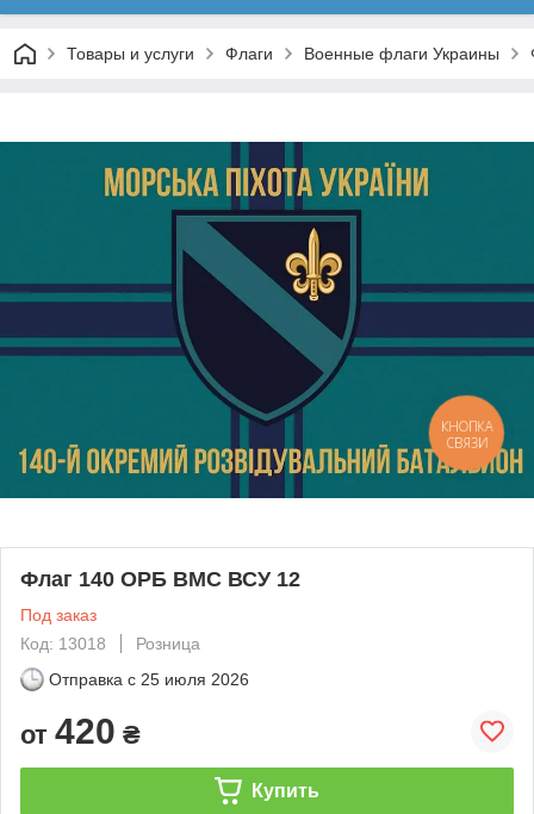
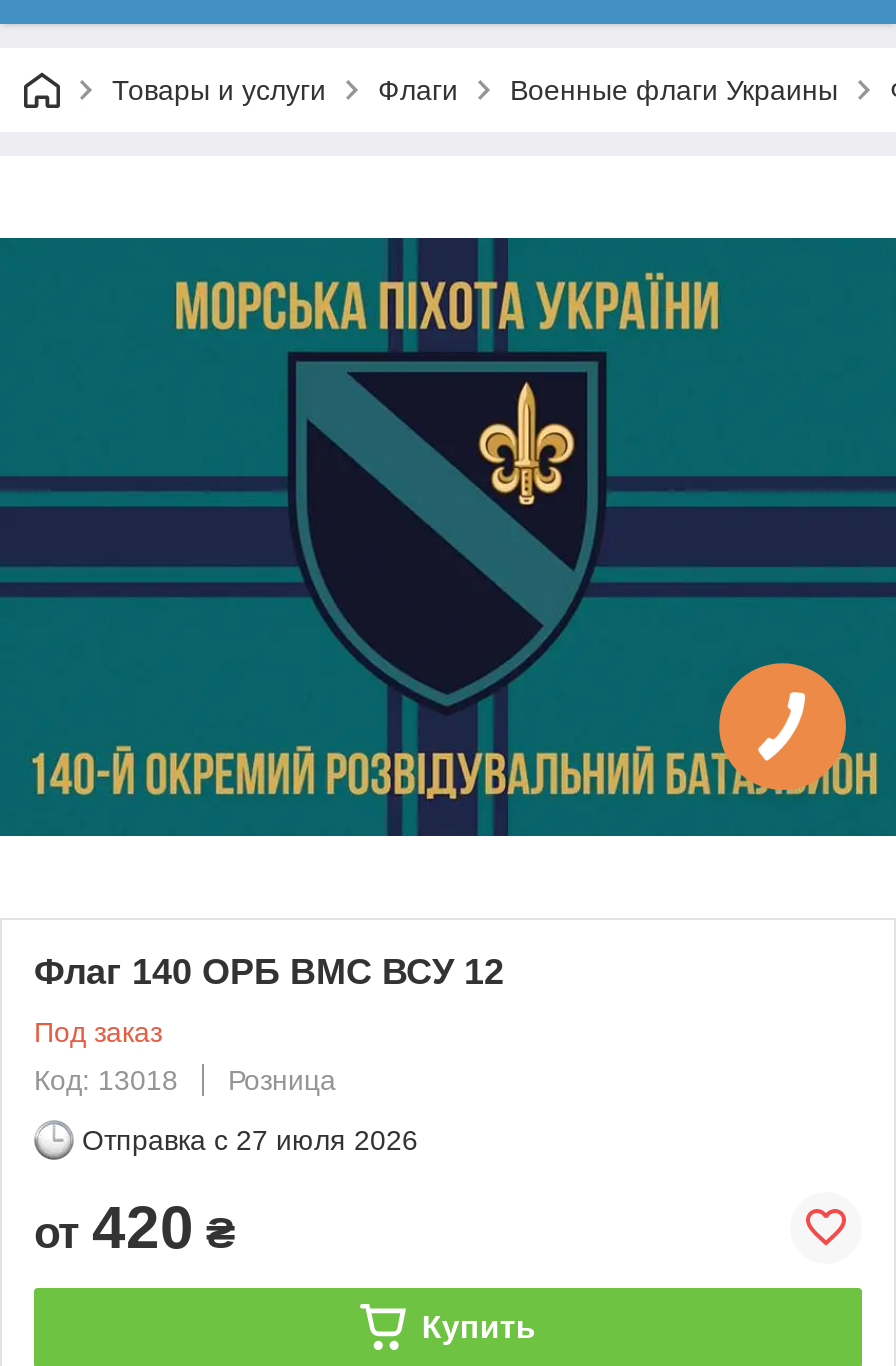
[441,417,493,452] КНОПКА | СВЯЗИ -> none
[49,670,249,689] Отправка с 25 июля 2026 -> [82,1124,418,1156] Отправка с 27 июля 2026

